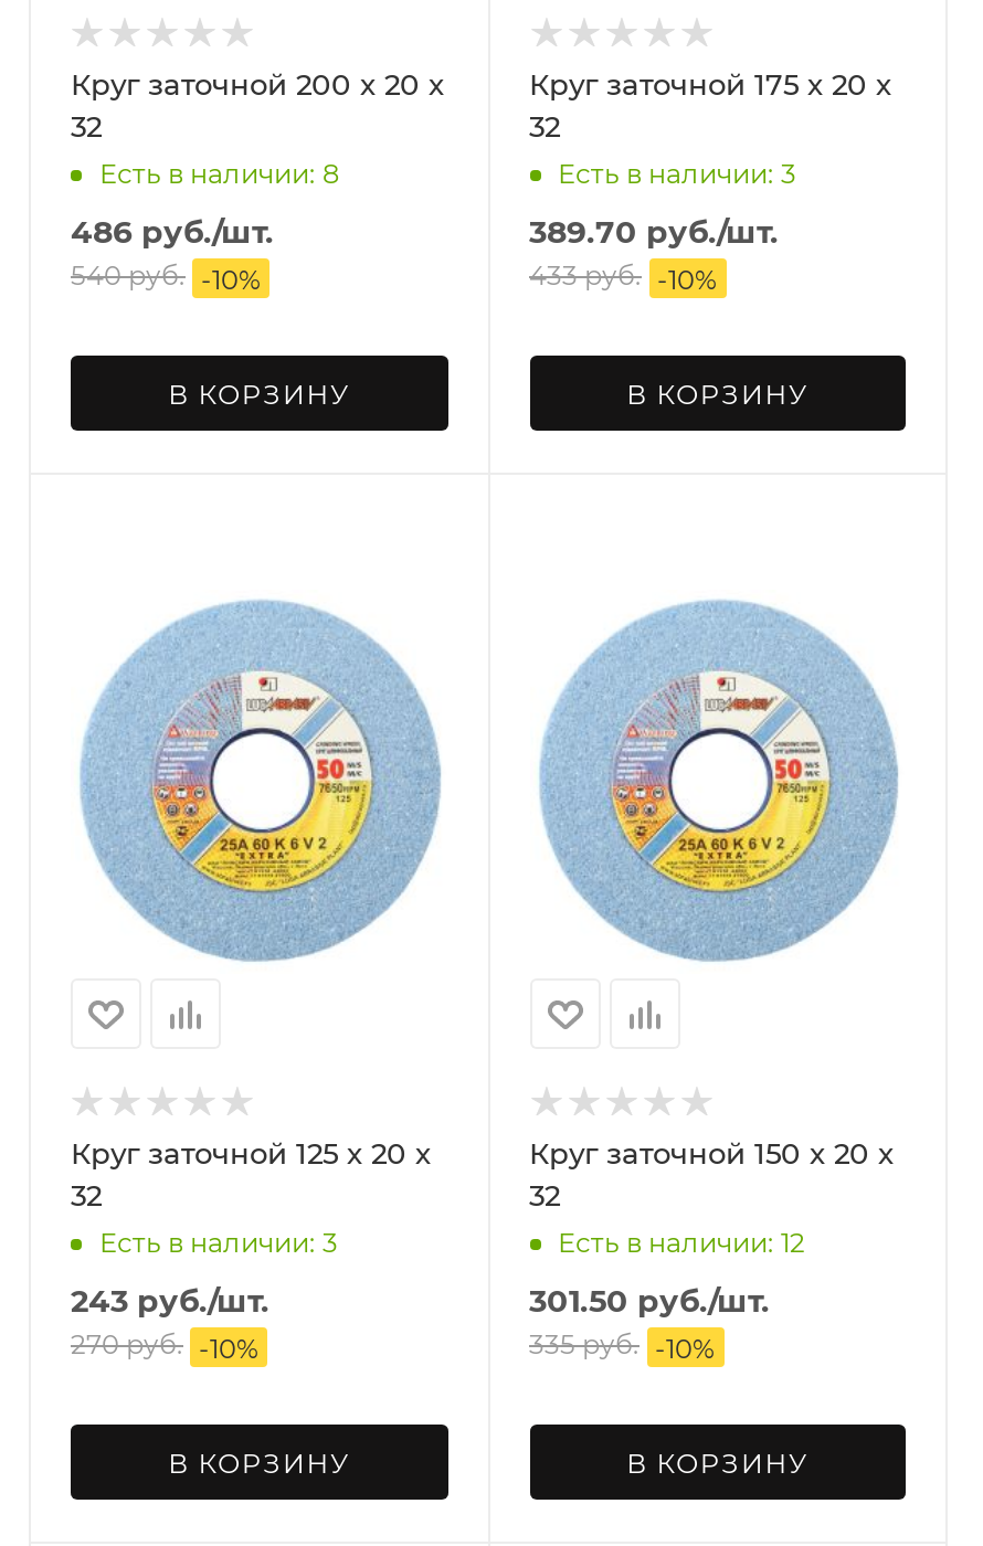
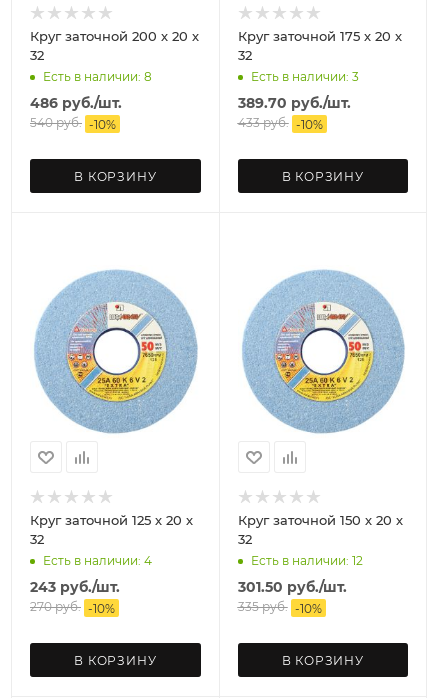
[99,1227,338,1260] Есть в наличии: 3 -> [43,553,152,568] Есть в наличии: 4

